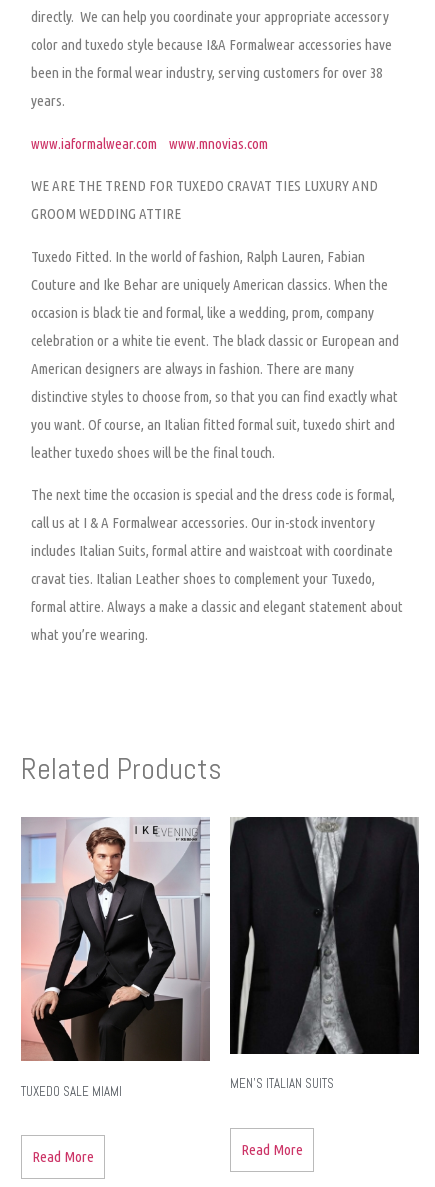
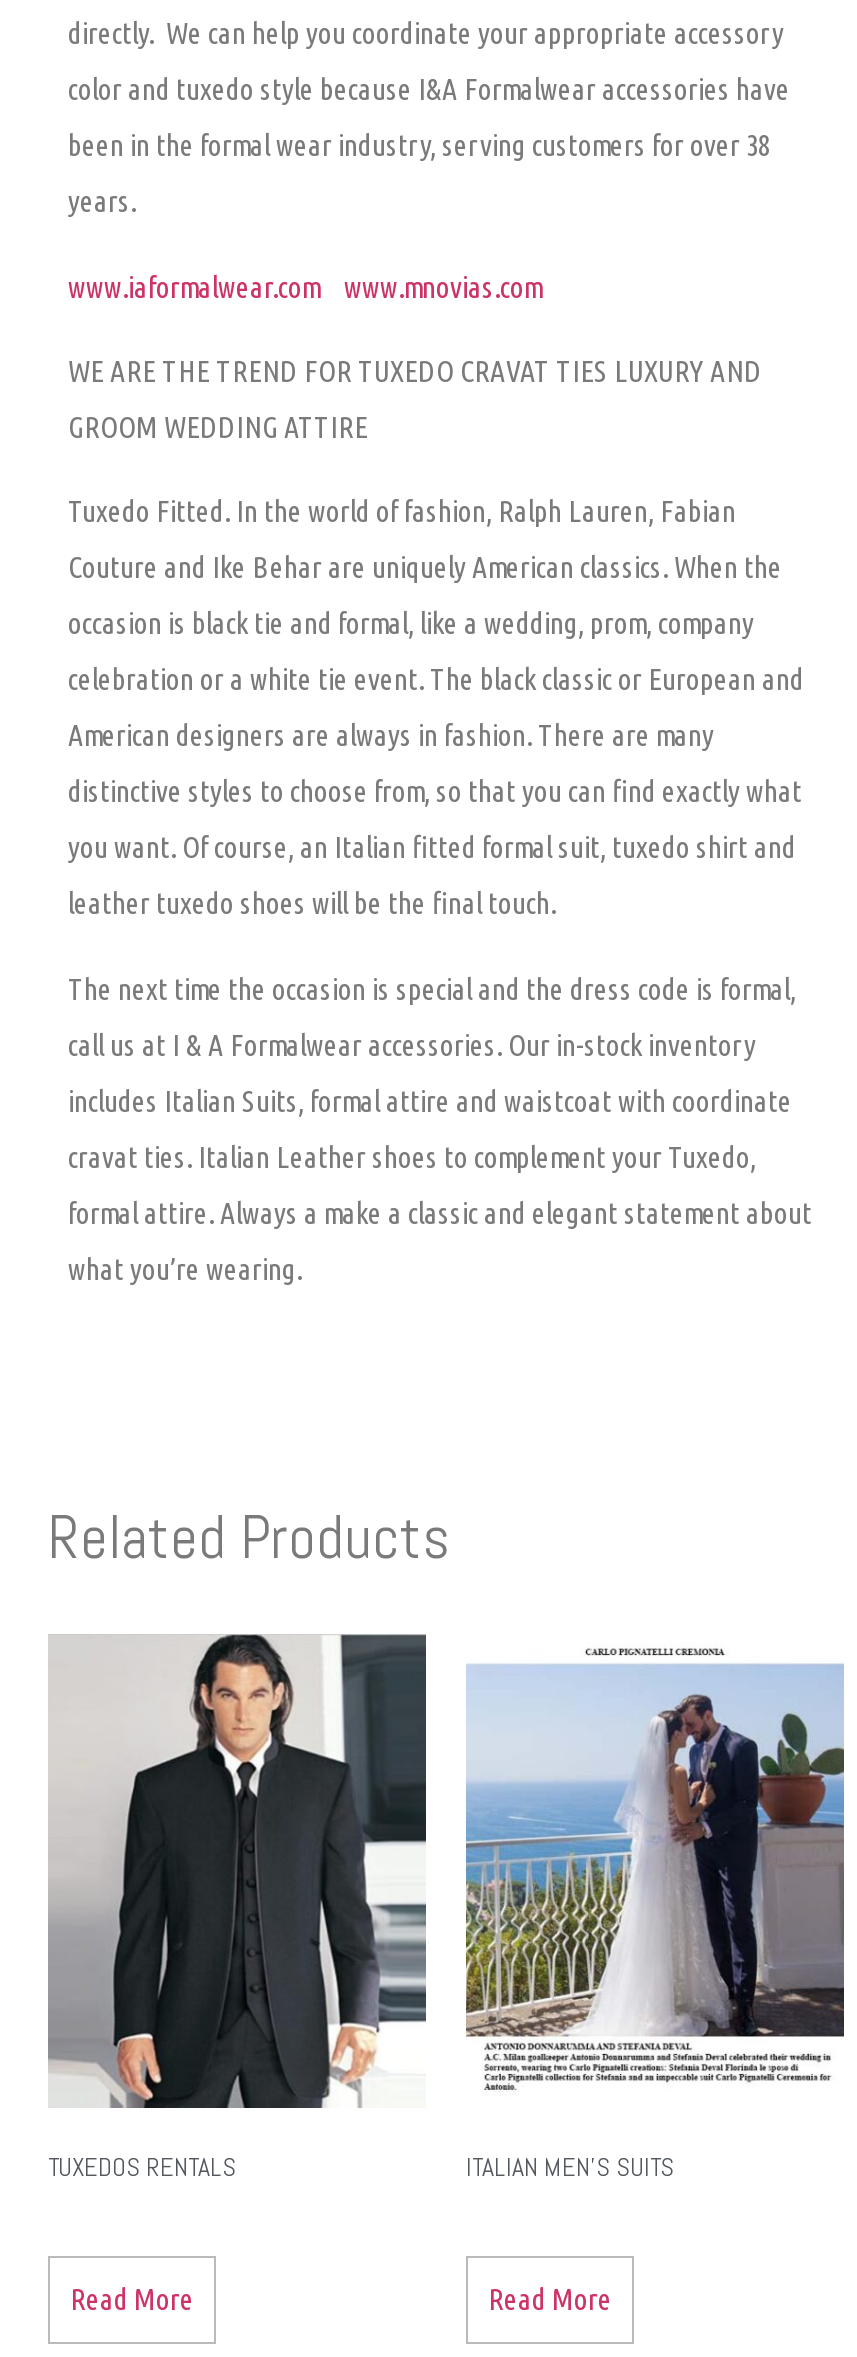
[20,818,211,1100] [image] | TUXEDO SALE MIAMI -> [46,1634,428,2184] [image] | TUXEDOS RENTALS
[229,816,420,1092] [image] | MEN’S ITALIAN SUITS -> [464,1634,846,2184] [image] | ITALIAN MEN’S SUITS

